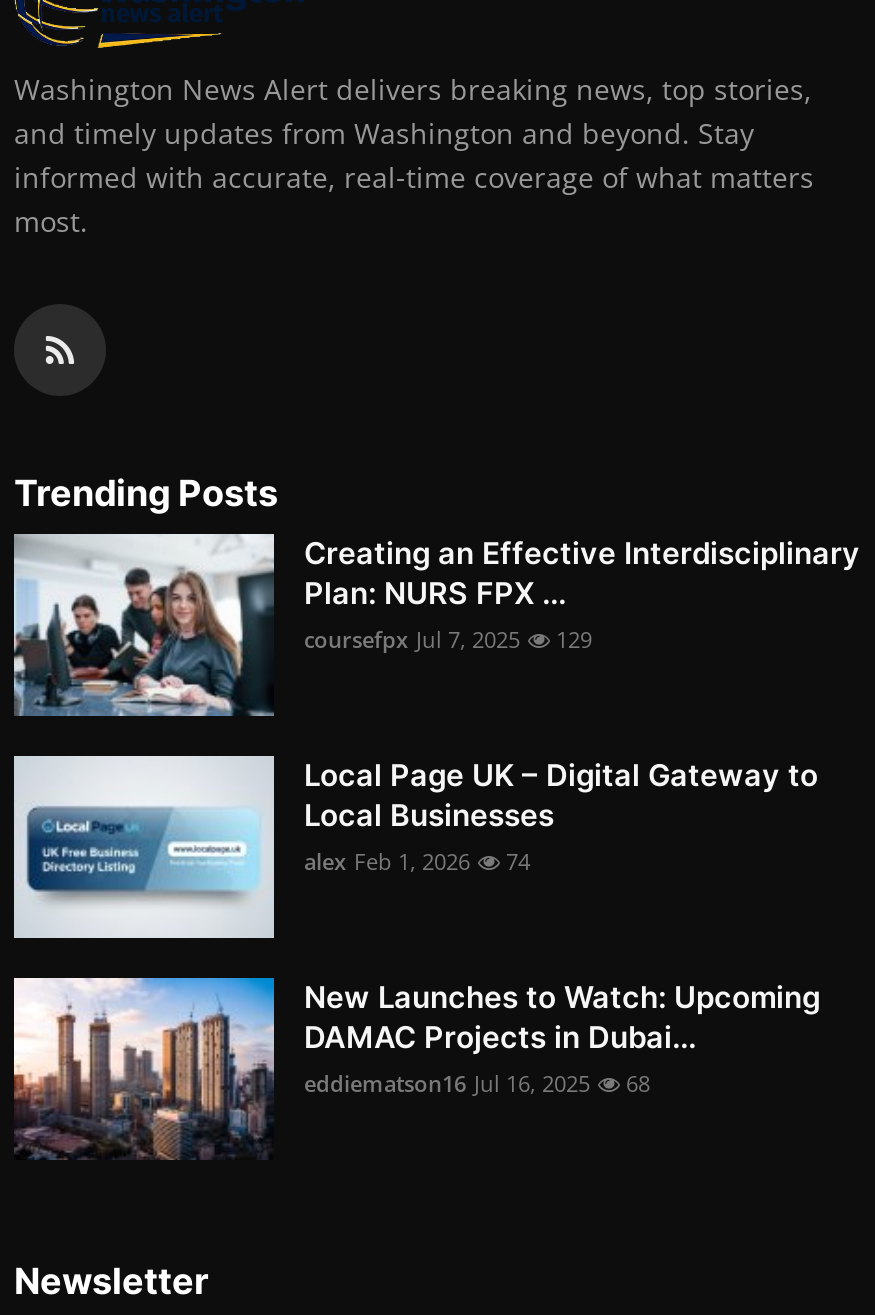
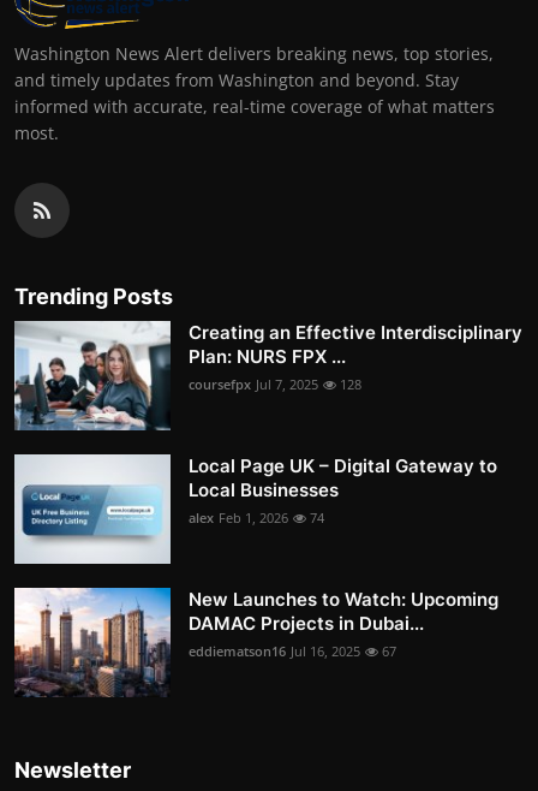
[304,625,592,655] coursefpx Jul 7, 2025 129 -> [189,376,361,394] coursefpx Jul 7, 2025 128
[304,1069,650,1099] eddiematson16 Jul 16, 2025 68 -> [189,643,396,661] eddiematson16 Jul 16, 2025 67

